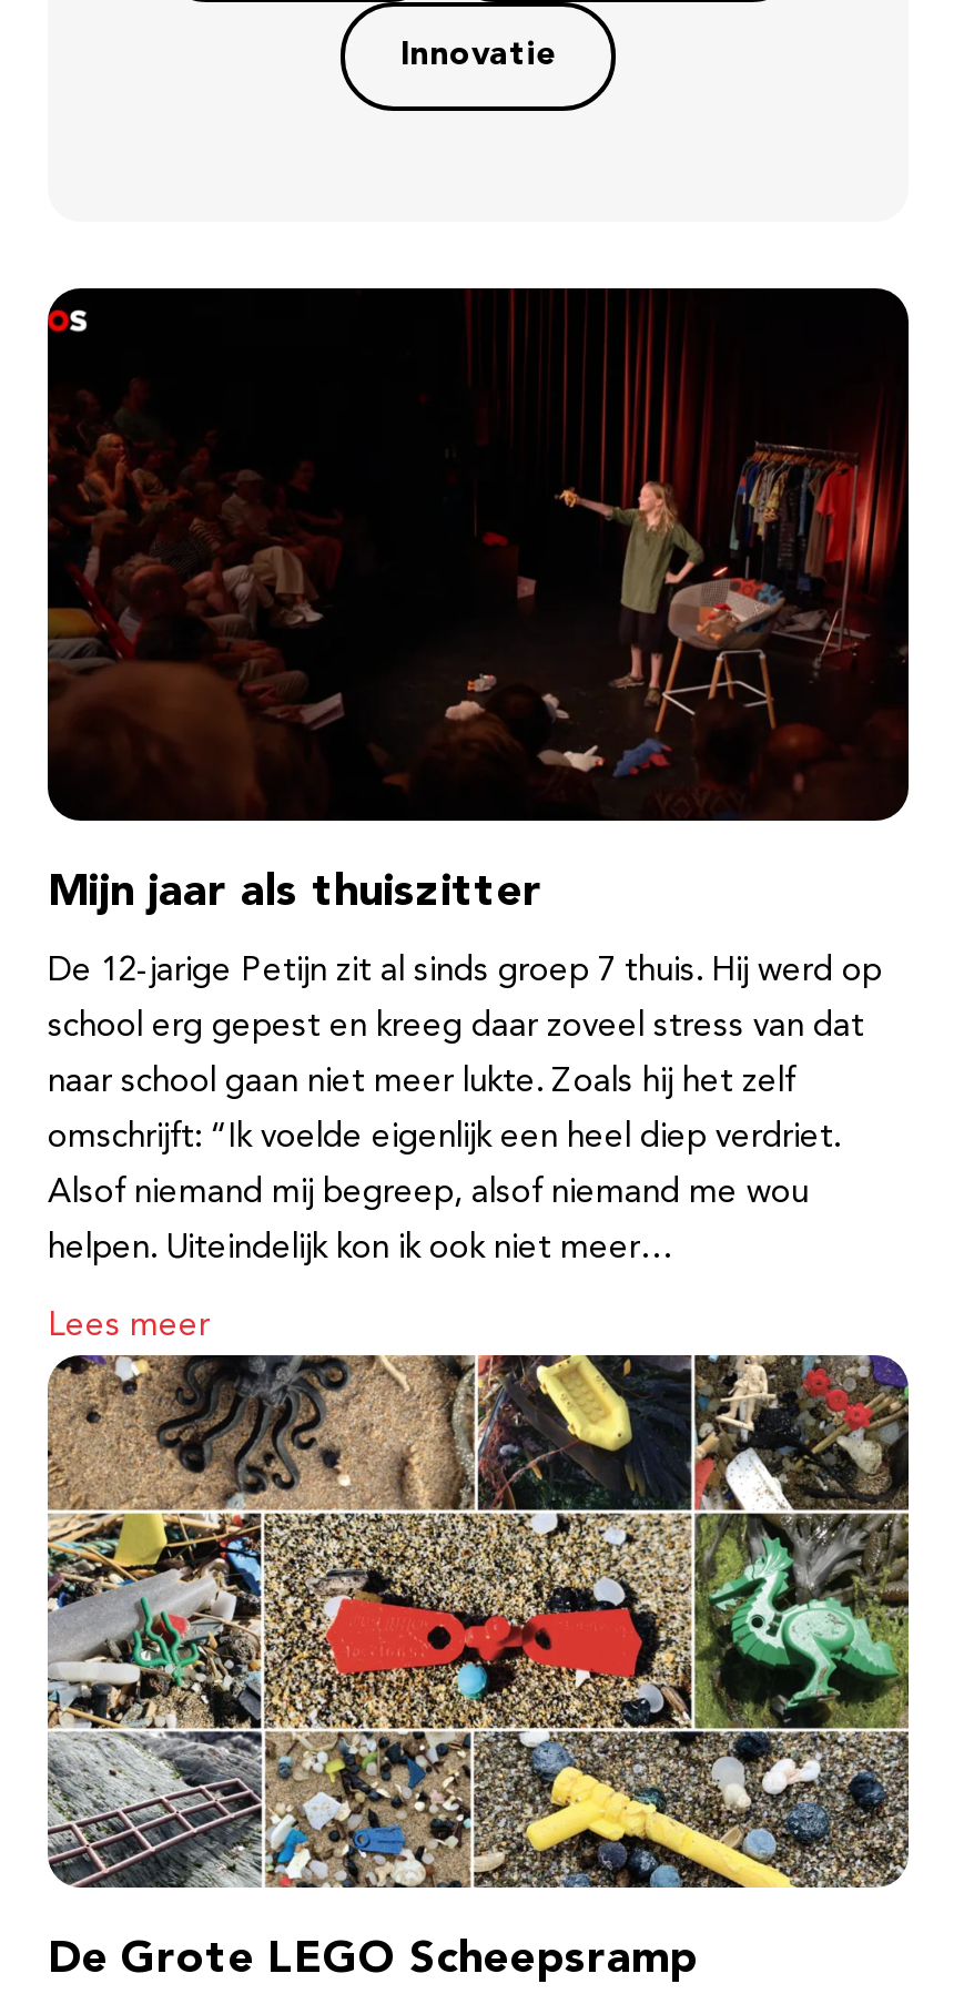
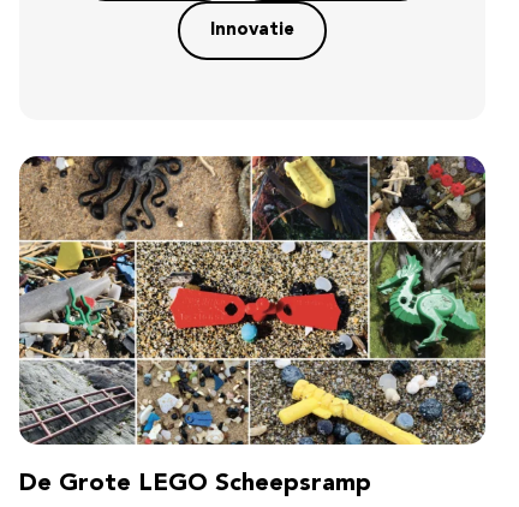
[45,286,911,1344] [image] | Mijn jaar als thuiszitter | De 12-jarige Petijn zit al sinds groep 7 thuis. Hij werd op | school erg gepest en kreeg daar zoveel stress van dat | naar school gaan niet meer lukte. Zoals hij het zelf | omschrijft: “Ik voelde eigenlijk een heel diep verdriet. | Alsof niemand mij begreep, alsof niemand me wou | helpen. Uiteindelijk kon ik ook niet meer… | Lees meer -> none

